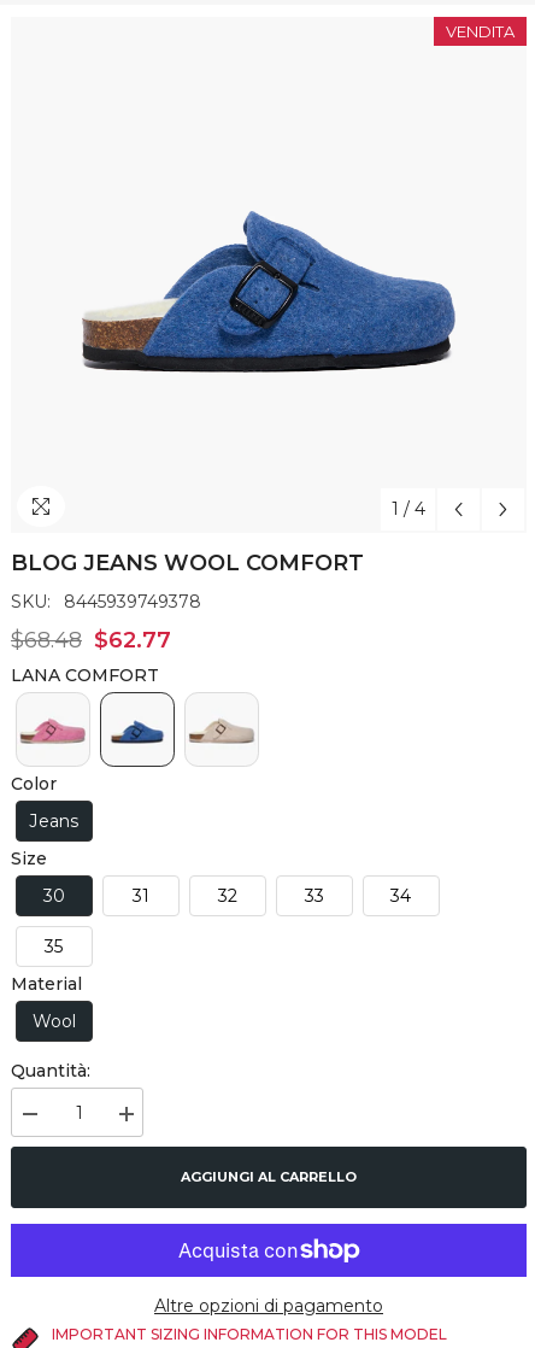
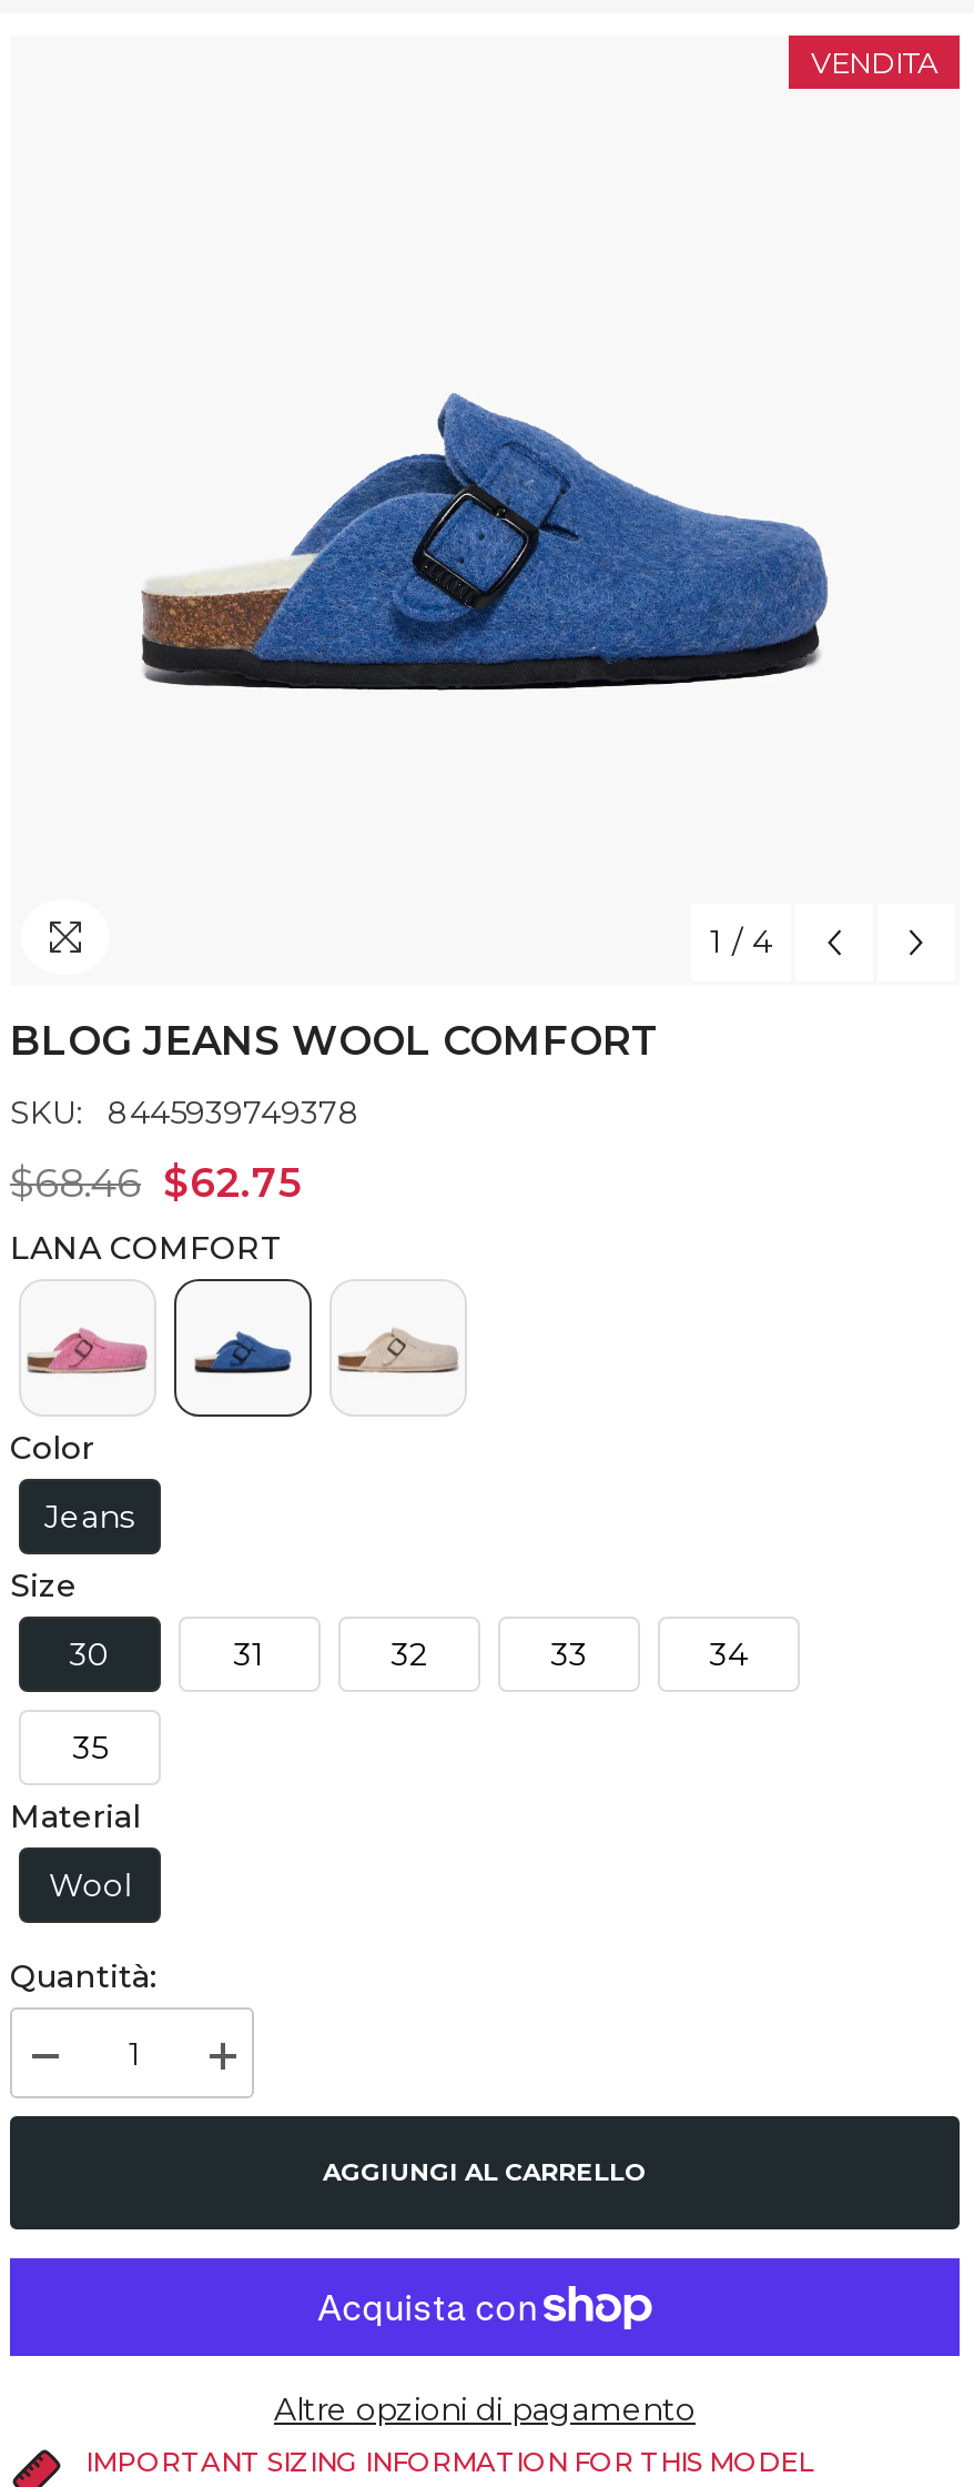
[11,627,171,653] $68.48 $62.77 -> [10,1158,303,1207] $68.46 $62.75

